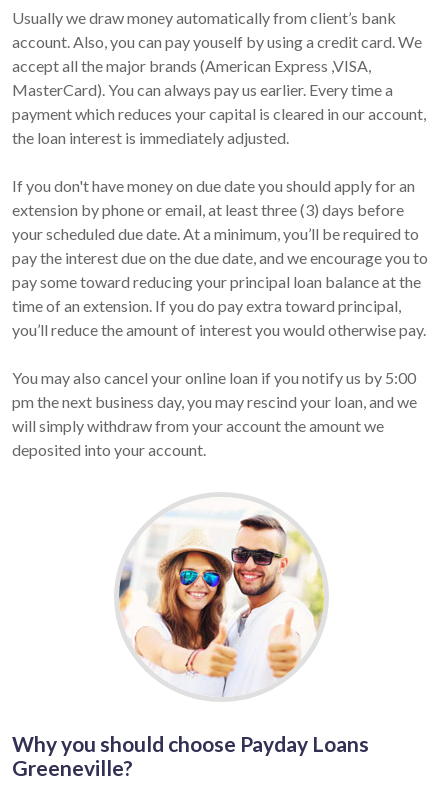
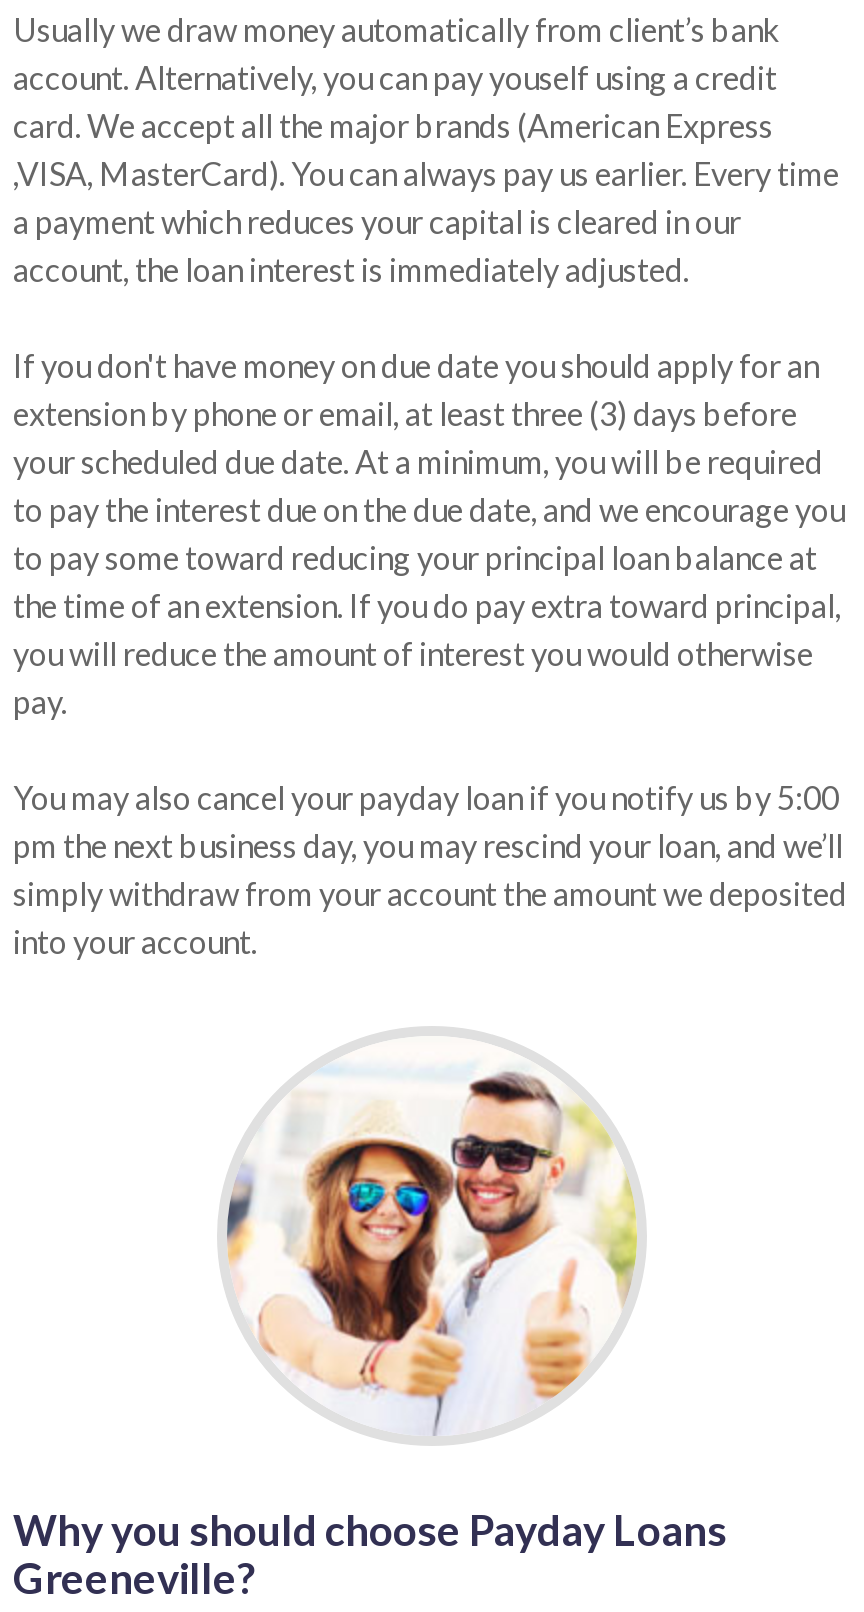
[12,32,426,147] account. Also, you can pay youself by using a credit card. We | accept all the major brands (American Express ,VISA, | MasterCard). You can always pay us earlier. Every time a | payment which reduces your capital is cleared in our account, | the loan interest is immediately adjusted. -> [13,58,839,288] account. Alternatively, you can pay youself using a credit | card. We accept all the major brands (American Express | ,VISA, MasterCard). You can always pay us earlier. Every time | a payment which reduces your capital is cleared in our | account, the loan interest is immediately adjusted.
[12,224,428,339] your scheduled due date. At a minimum, you’ll be required to | pay the interest due on the due date, and we encourage you to | pay some toward reducing your principal loan balance at the | time of an extension. If you do pay extra toward principal, | you’ll reduce the amount of interest you would otherwise pay. -> [13,442,845,720] your scheduled due date. At a minimum, you will be required | to pay the interest due on the due date, and we encourage you | to pay some toward reducing your principal loan balance at | the time of an extension. If you do pay extra toward principal, | you will reduce the amount of interest you would otherwise | pay.
[12,368,417,459] You may also cancel your online loan if you notify us by 5:00 | pm the next business day, you may rescind your loan, and we | will simply withdraw from your account the amount we | deposited into your account. -> [13,778,847,960] You may also cancel your payday loan if you notify us by 5:00 | pm the next business day, you may rescind your loan, and we’ll | simply withdraw from your account the amount we deposited | into your account.

